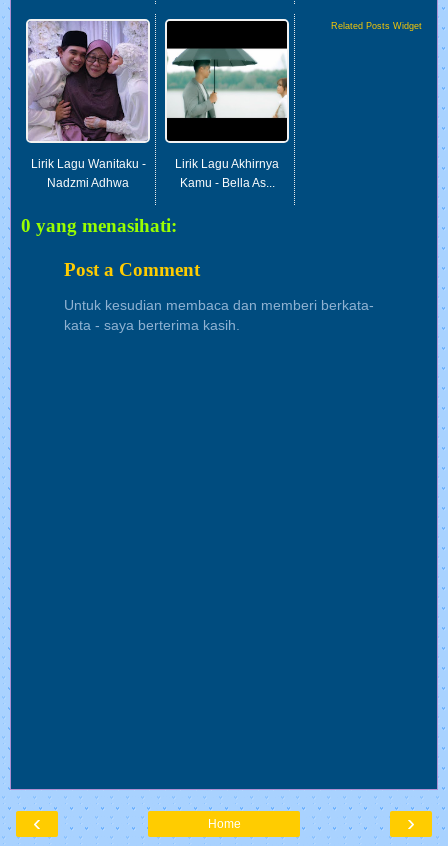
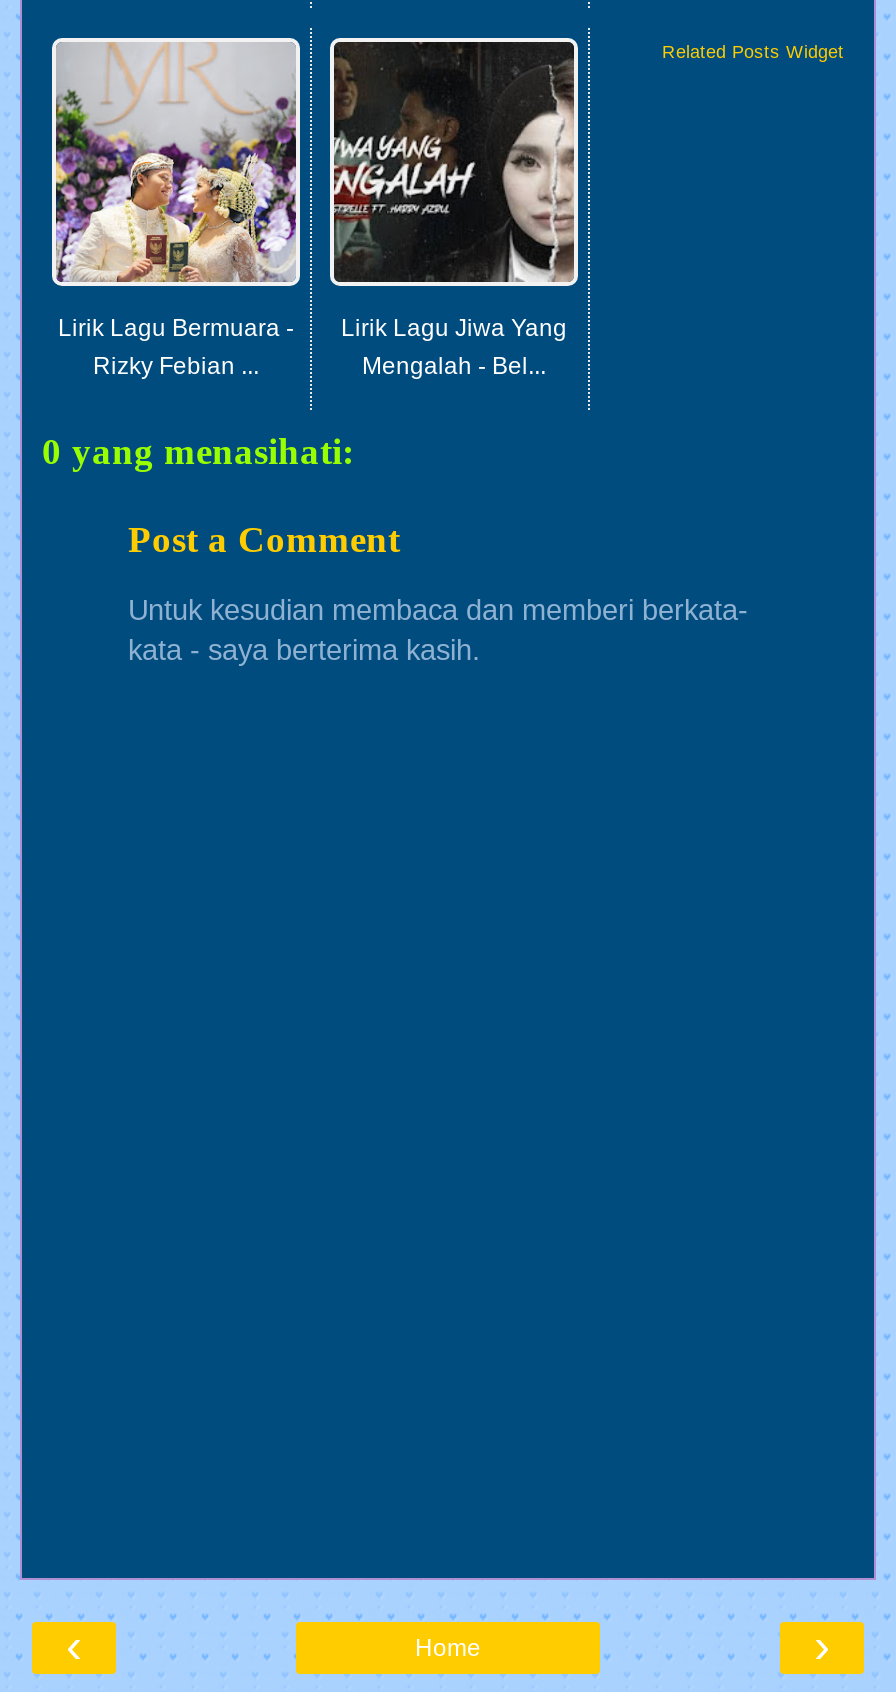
[27,21,149,190] [image] | Lirik Lagu Wanitaku - | Nadzmi Adhwa -> [54,42,298,380] [image] | Lirik Lagu Bermuara - | Rizky Febian ...
[166,22,288,190] [image] | Lirik Lagu Akhirnya | Kamu - Bella As... -> [332,42,576,380] [image] | Lirik Lagu Jiwa Yang | Mengalah - Bel...

